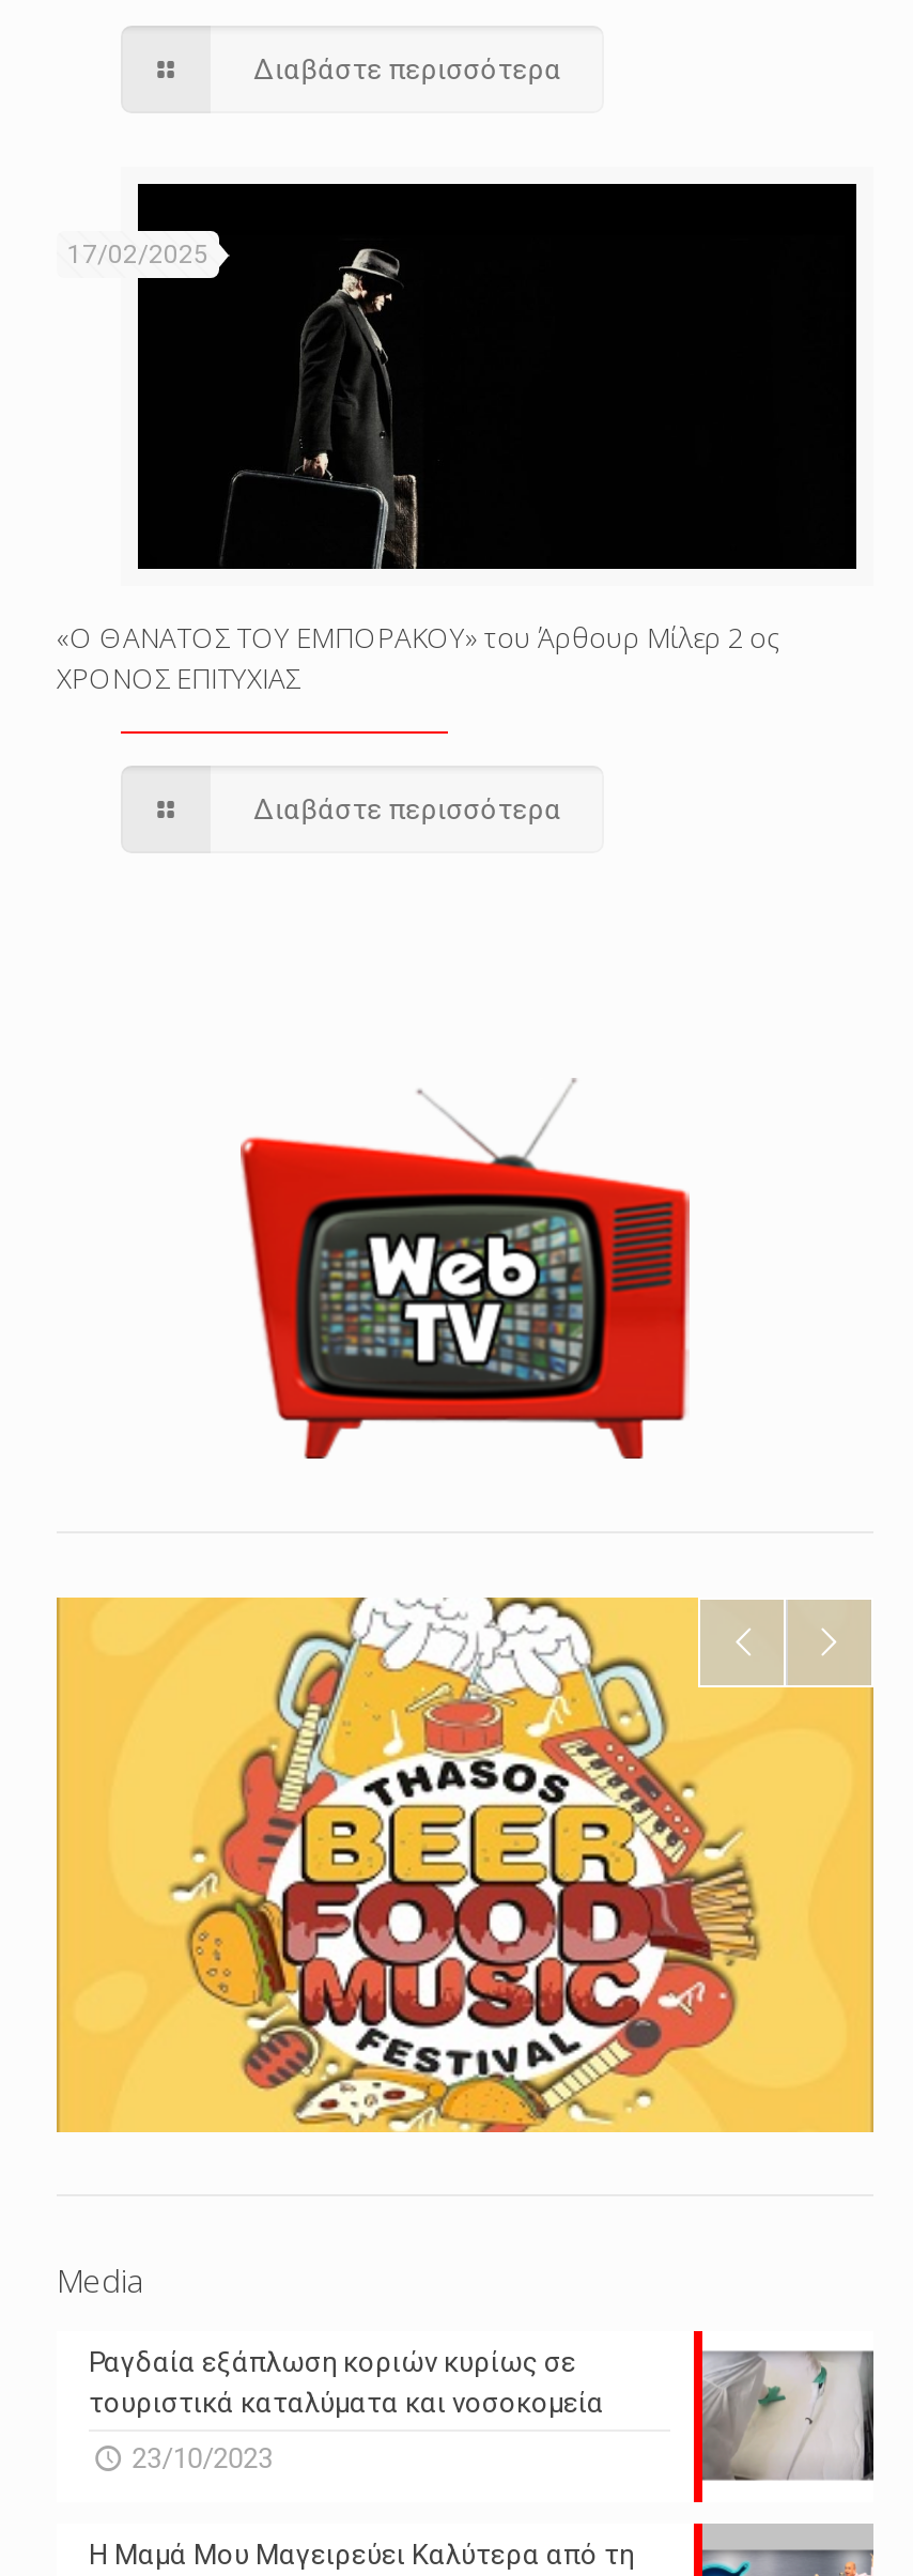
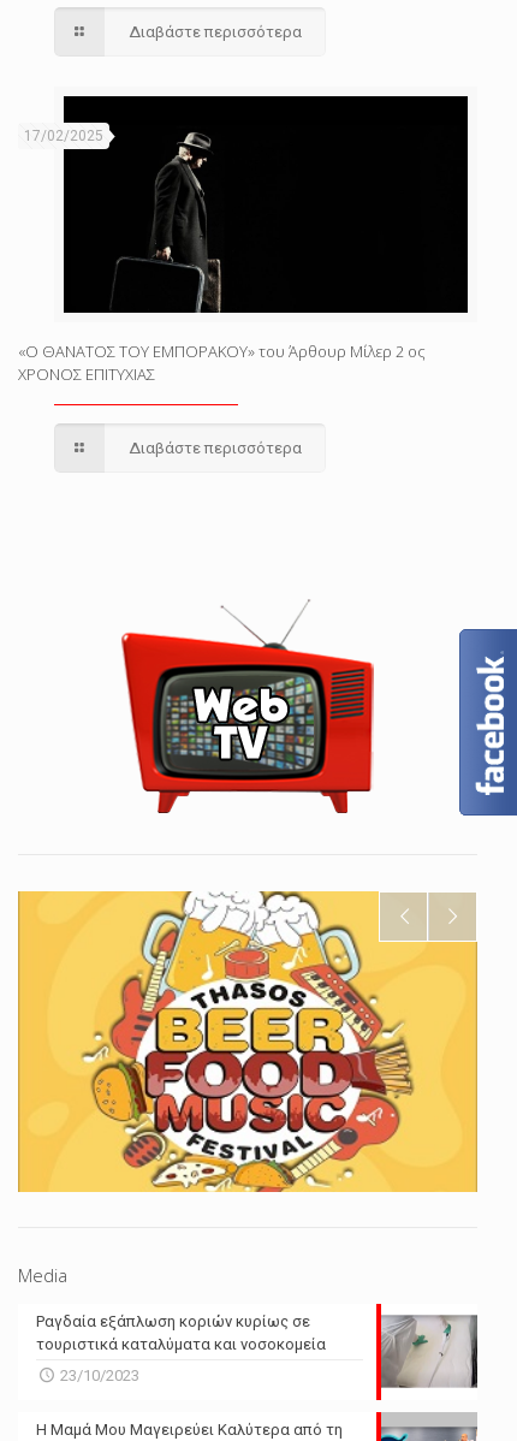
none -> [458,628,513,817] [image]

